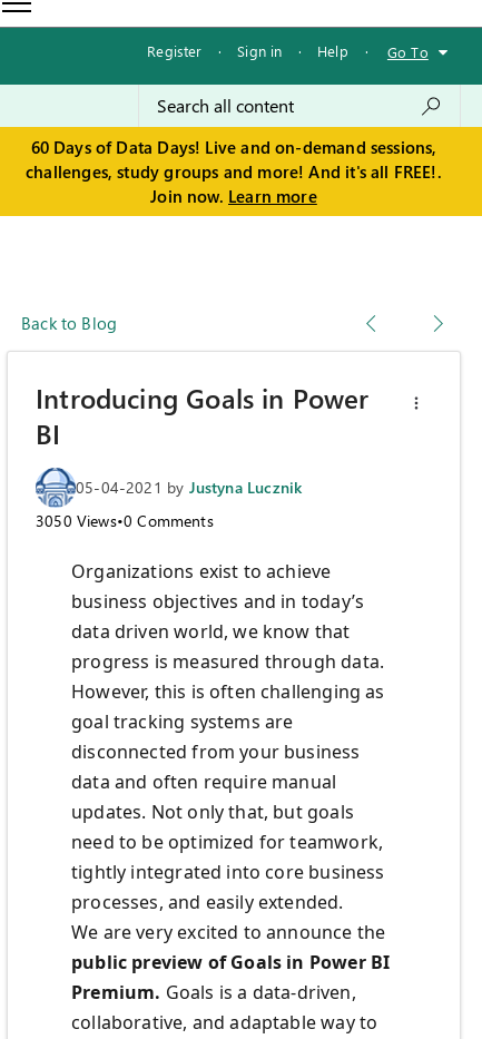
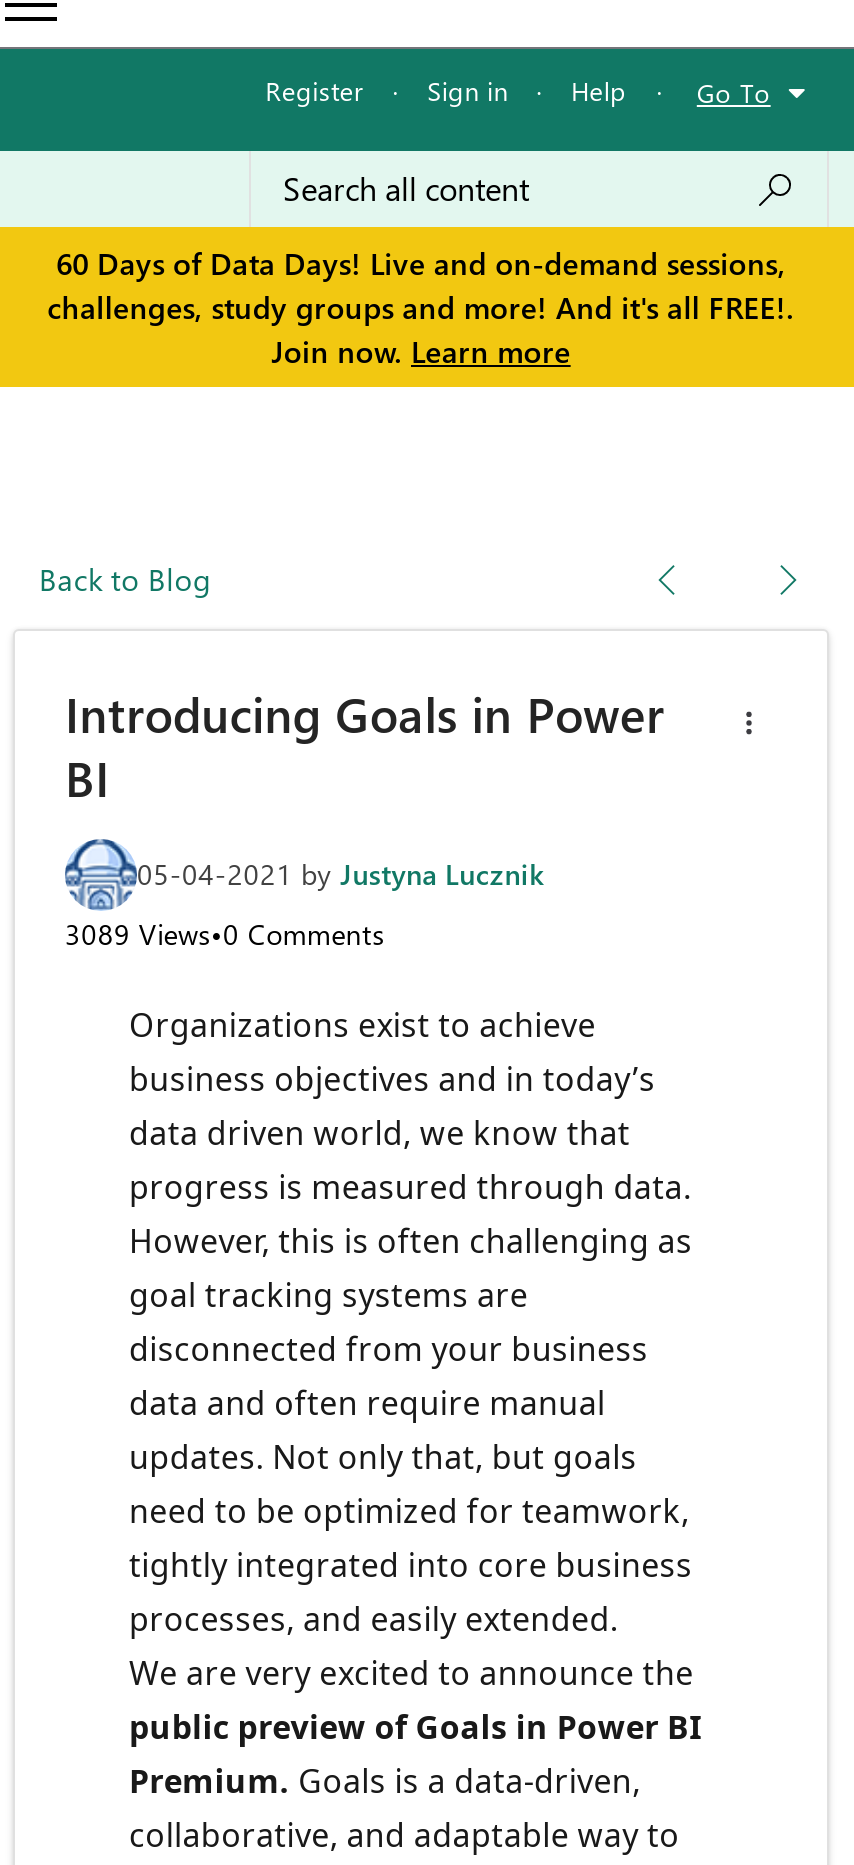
[36,510,214,532] 3050 Views•0 Comments -> [65,916,385,954] 3089 Views•0 Comments

